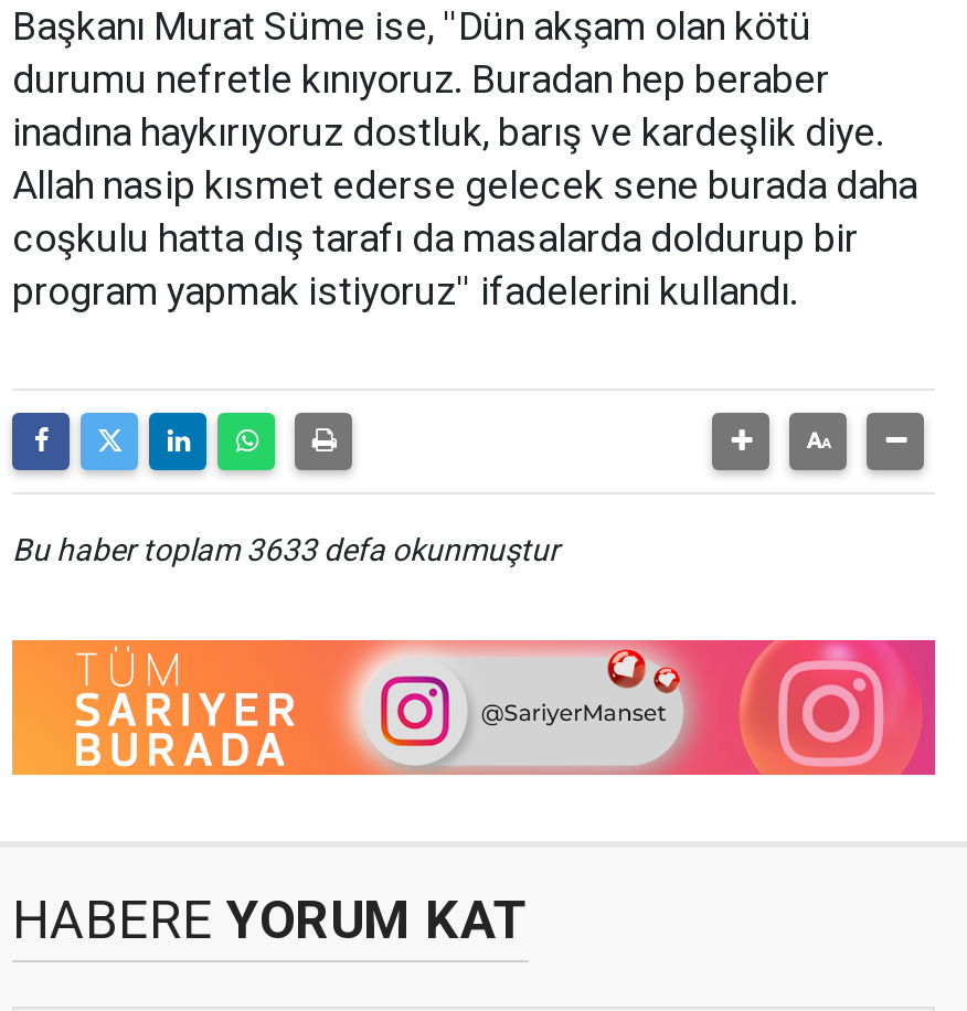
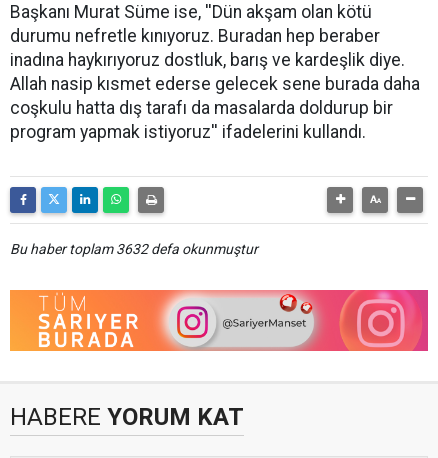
[12,533,560,568] Bu haber toplam 3633 defa okunmuştur -> [10,241,258,257] Bu haber toplam 3632 defa okunmuştur

